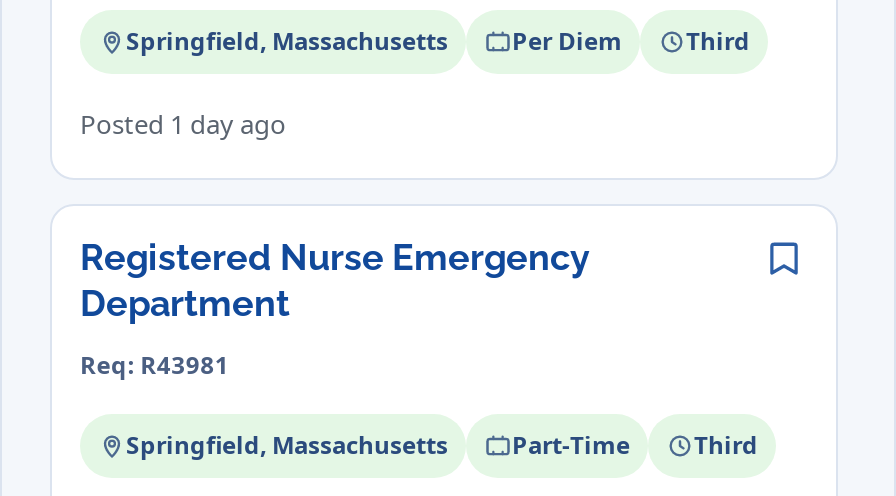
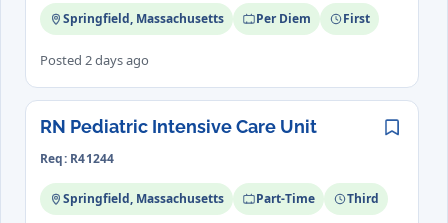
[686,24,750,58] Third -> [343,10,370,27] First
[80,106,286,142] Posted 1 day ago -> [40,51,149,69] Posted 2 days ago
[80,236,590,324] Registered Nurse Emergency | Department -> [40,116,317,137] RN Pediatric Intensive Care Unit
[80,348,229,382] Req: R43981 -> [40,150,115,167] Req: R41244

